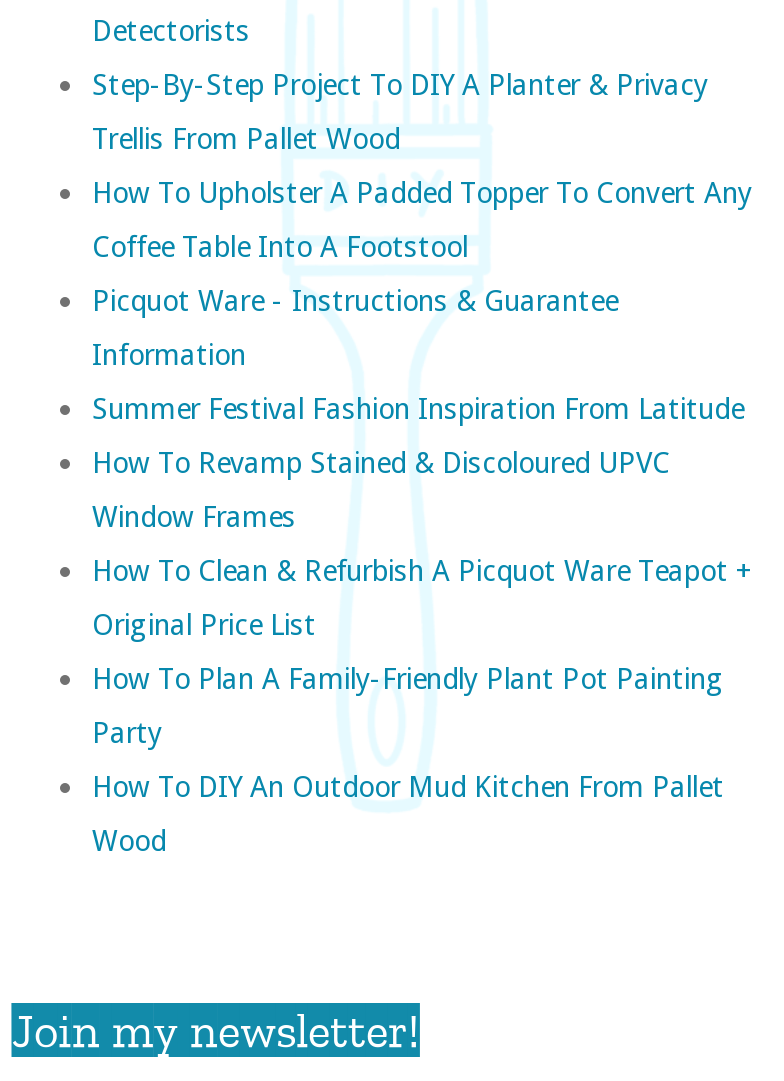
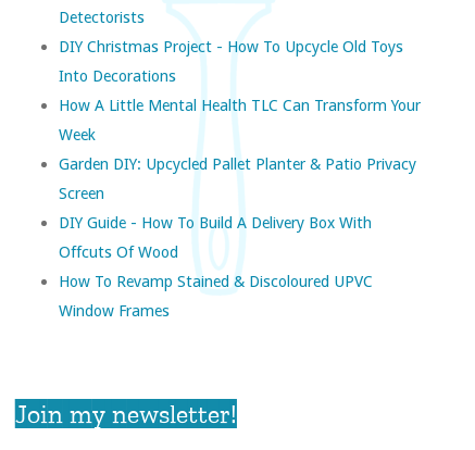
[92,67,752,425] Step-By-Step Project To DIY A Planter & Privacy | Trellis From Pallet Wood | How To Upholster A Padded Topper To Convert Any | Coffee Table Into A Footstool | Picquot Ware - Instructions & Guarantee | Information | Summer Festival Fashion Inspiration From Latitude -> [59,37,421,261] DIY Christmas Project - How To Upcycle Old Toys | Into Decorations | How A Little Mental Health TLC Can Transform Your | Week | Garden DIY: Upcycled Pallet Planter & Patio Privacy | Screen | DIY Guide - How To Build A Delivery Box With | Offcuts Of Wood
moved [92,445,670,533] -> [59,272,373,320]: How To Revamp Stained & Discoloured UPVC | Window Frames
[92,553,754,857] How To Clean & Refurbish A Picquot Ware Teapot + | Original Price List | How To Plan A Family-Friendly Plant Pot Painting | Party | How To DIY An Outdoor Mud Kitchen From Pallet | Wood -> none

